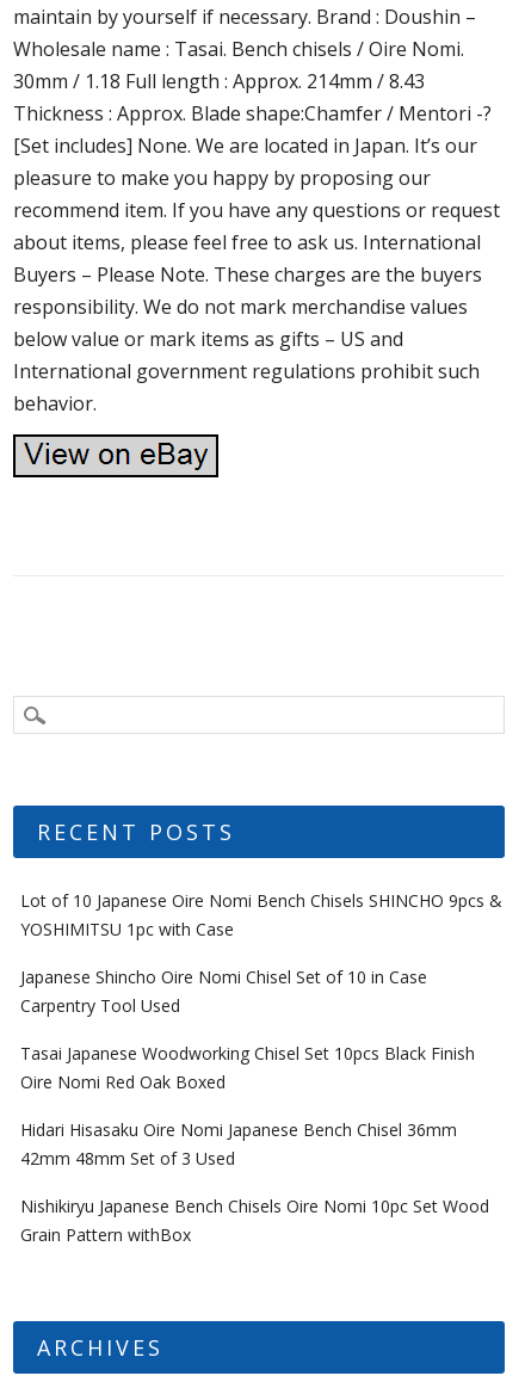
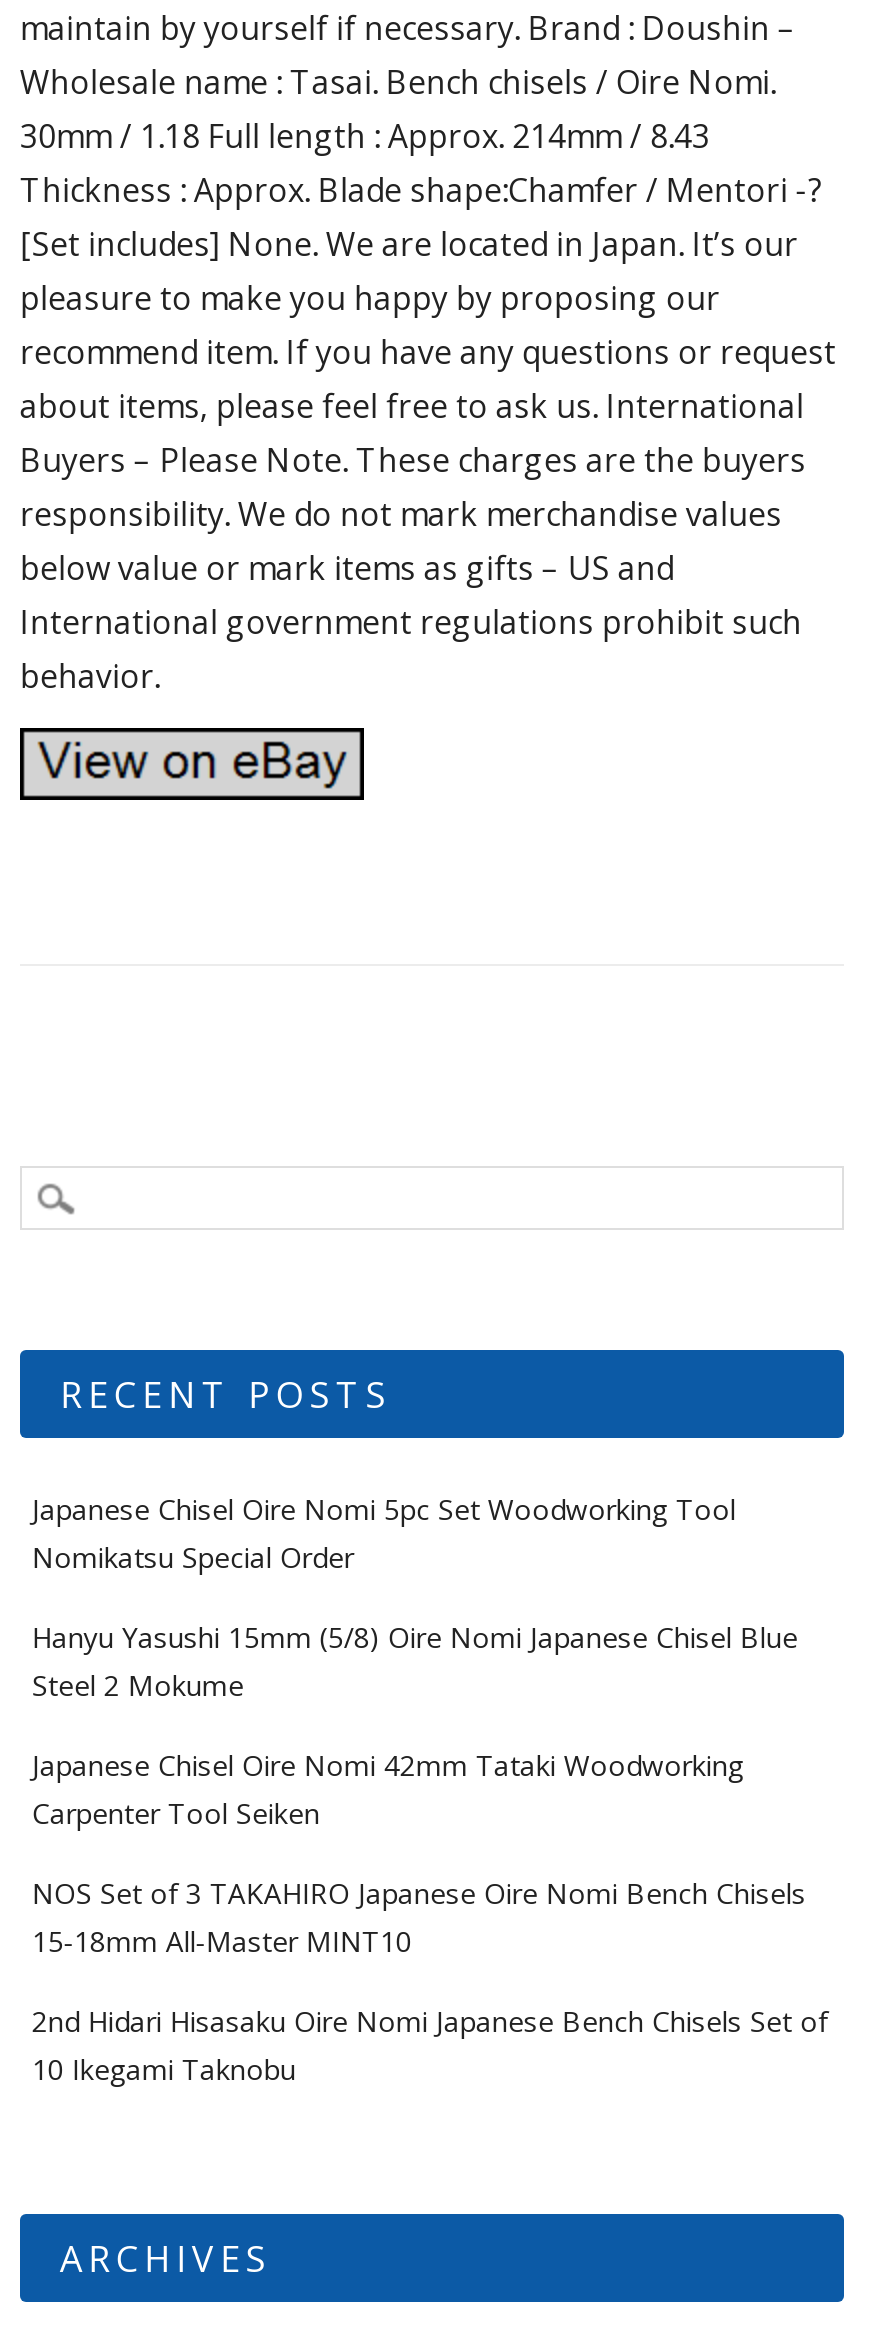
[20,889,502,940] Lot of 10 Japanese Oire Nomi Bench Chisels SHINCHO 9pcs & | YOSHIMITSU 1pc with Case -> [32,1490,736,1576] Japanese Chisel Oire Nomi 5pc Set Woodworking Tool | Nomikatsu Special Order
[20,965,427,1017] Japanese Shincho Oire Nomi Chisel Set of 10 in Case | Carpentry Tool Used -> [32,1618,798,1704] Hanyu Yasushi 15mm (5/8) Oire Nomi Japanese Chisel Blue | Steel 2 Mokume
[20,1042,475,1093] Tasai Japanese Woodworking Chisel Set 10pcs Black Finish | Oire Nomi Red Oak Boxed -> [32,1746,744,1832] Japanese Chisel Oire Nomi 42mm Tataki Woodworking | Carpenter Tool Seiken
[20,1118,457,1170] Hidari Hisasaku Oire Nomi Japanese Bench Chisel 36mm | 42mm 48mm Set of 3 Used -> [32,1874,806,1960] NOS Set of 3 TAKAHIRO Japanese Oire Nomi Bench Chisels | 15-18mm All-Master MINT10
[20,1195,489,1246] Nishikiryu Japanese Bench Chisels Oire Nomi 10pc Set Wood | Grain Pattern withBox -> [32,2002,828,2088] 2nd Hidari Hisasaku Oire Nomi Japanese Bench Chisels Set of | 10 Ikegami Taknobu

